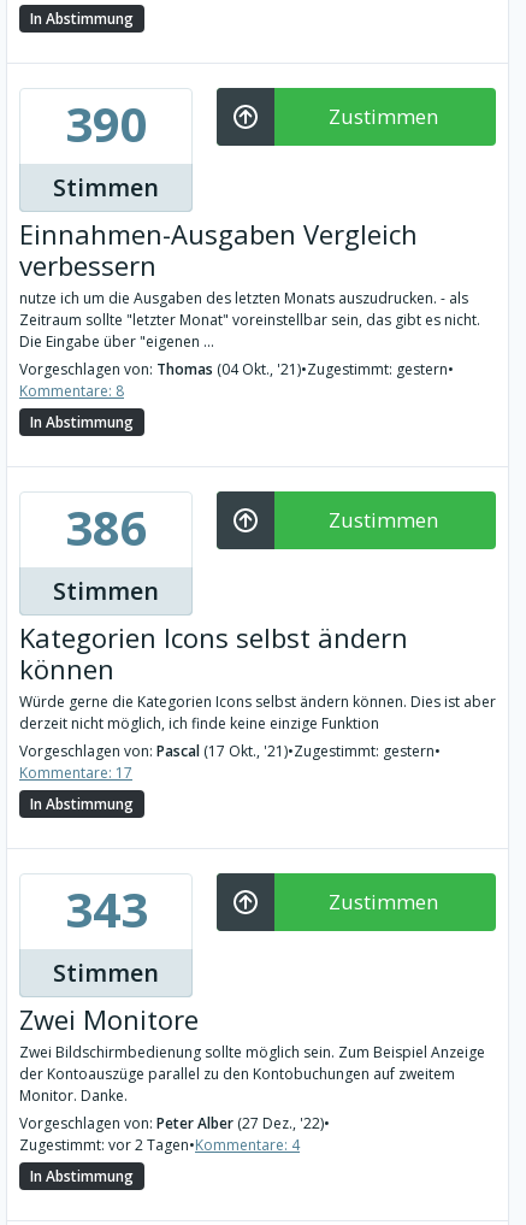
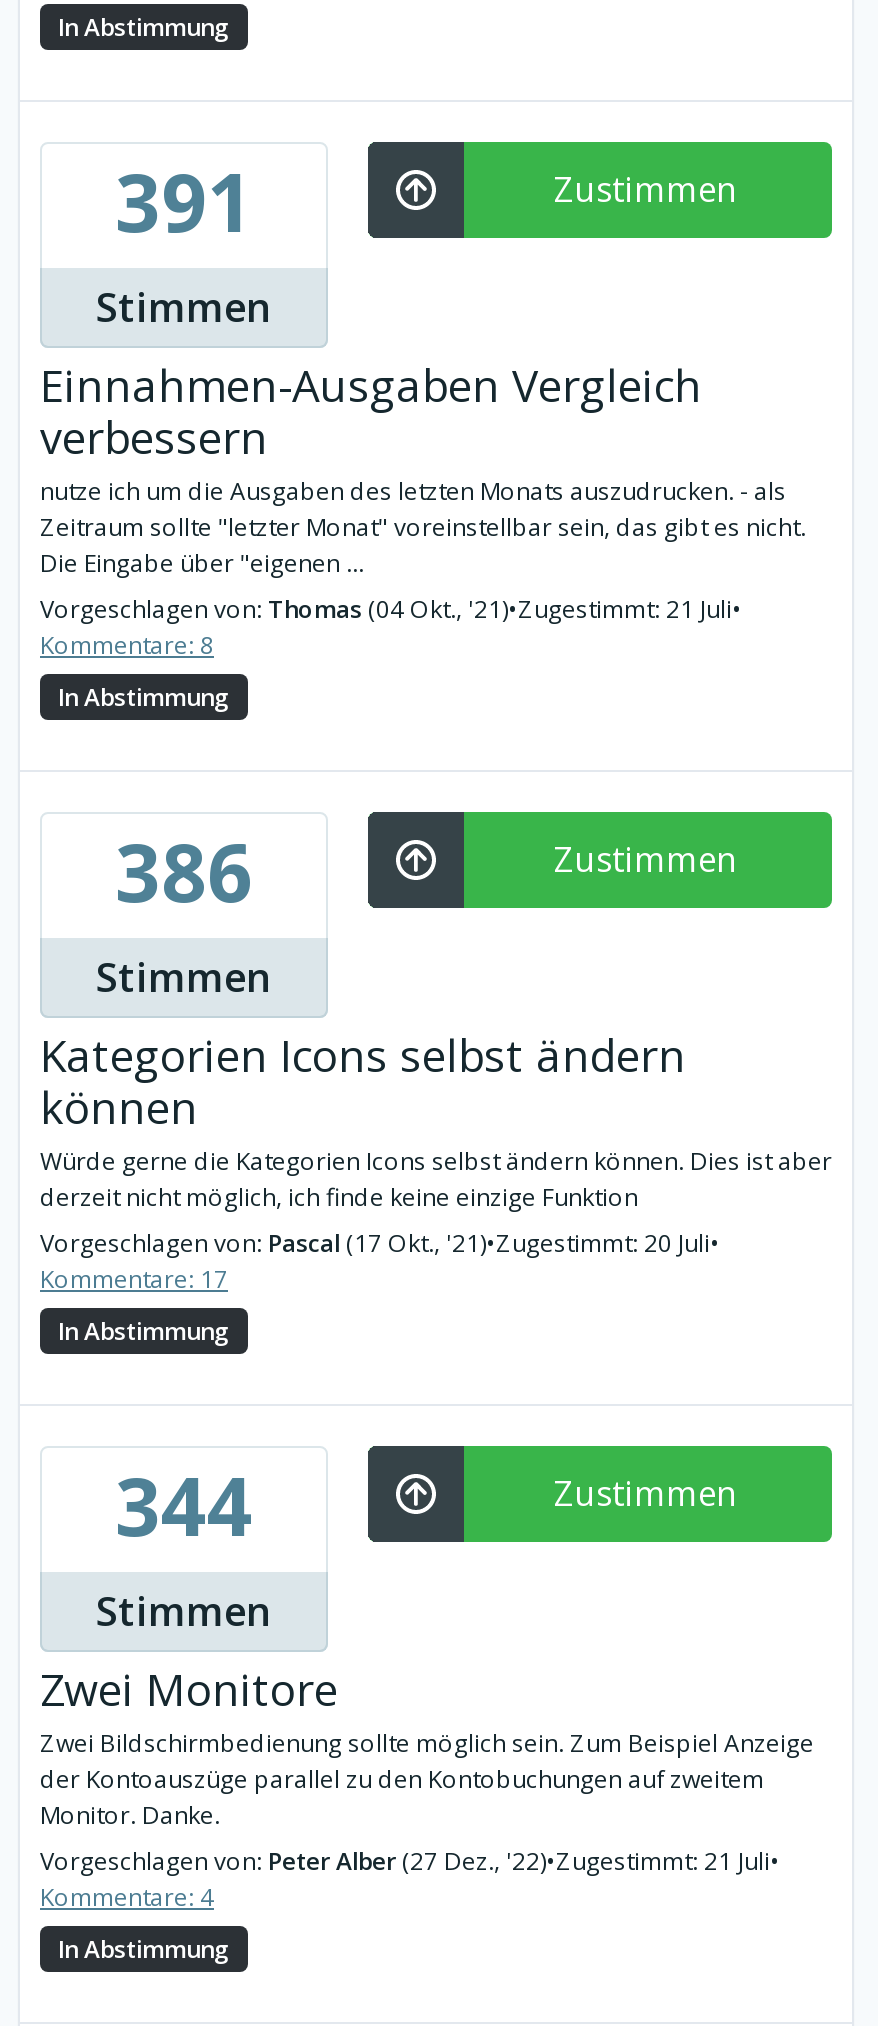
[64,90,147,157] 390 -> [115,146,253,256] 391
[19,359,454,379] Vorgeschlagen von: Thomas (04 Okt., '21) •Zugestimmt: gestern• -> [40,592,742,626] Vorgeschlagen von: Thomas (04 Okt., '21) •Zugestimmt: 21 Juli•
[19,741,441,761] Vorgeschlagen von: Pascal (17 Okt., '21) •Zugestimmt: gestern• -> [40,1226,720,1260] Vorgeschlagen von: Pascal (17 Okt., '21) •Zugestimmt: 20 Juli•
[64,876,147,942] 343 -> [115,1450,253,1560] 344
[19,1113,330,1155] Vorgeschlagen von: Peter Alber (27 Dez., '22)• | Zugestimmt: vor 2 Tagen•Kommentare: 4 -> [40,1844,780,1914] Vorgeschlagen von: Peter Alber (27 Dez., '22)•Zugestimmt: 21 Juli• | Kommentare: 4

